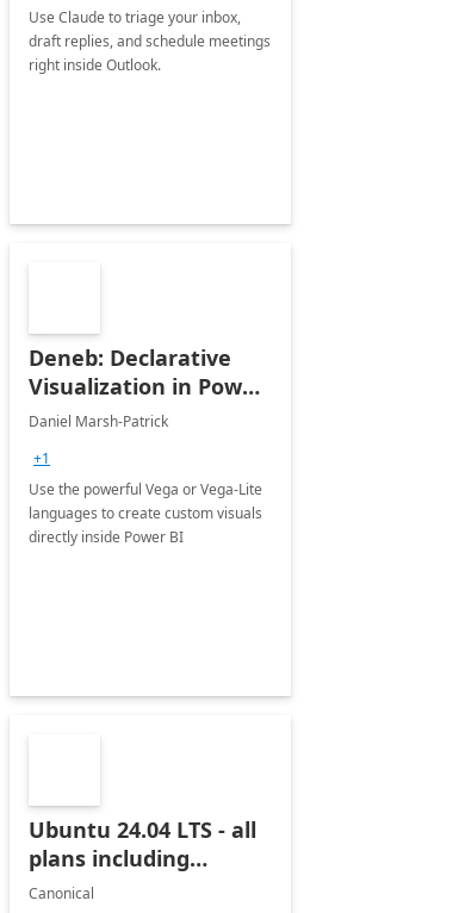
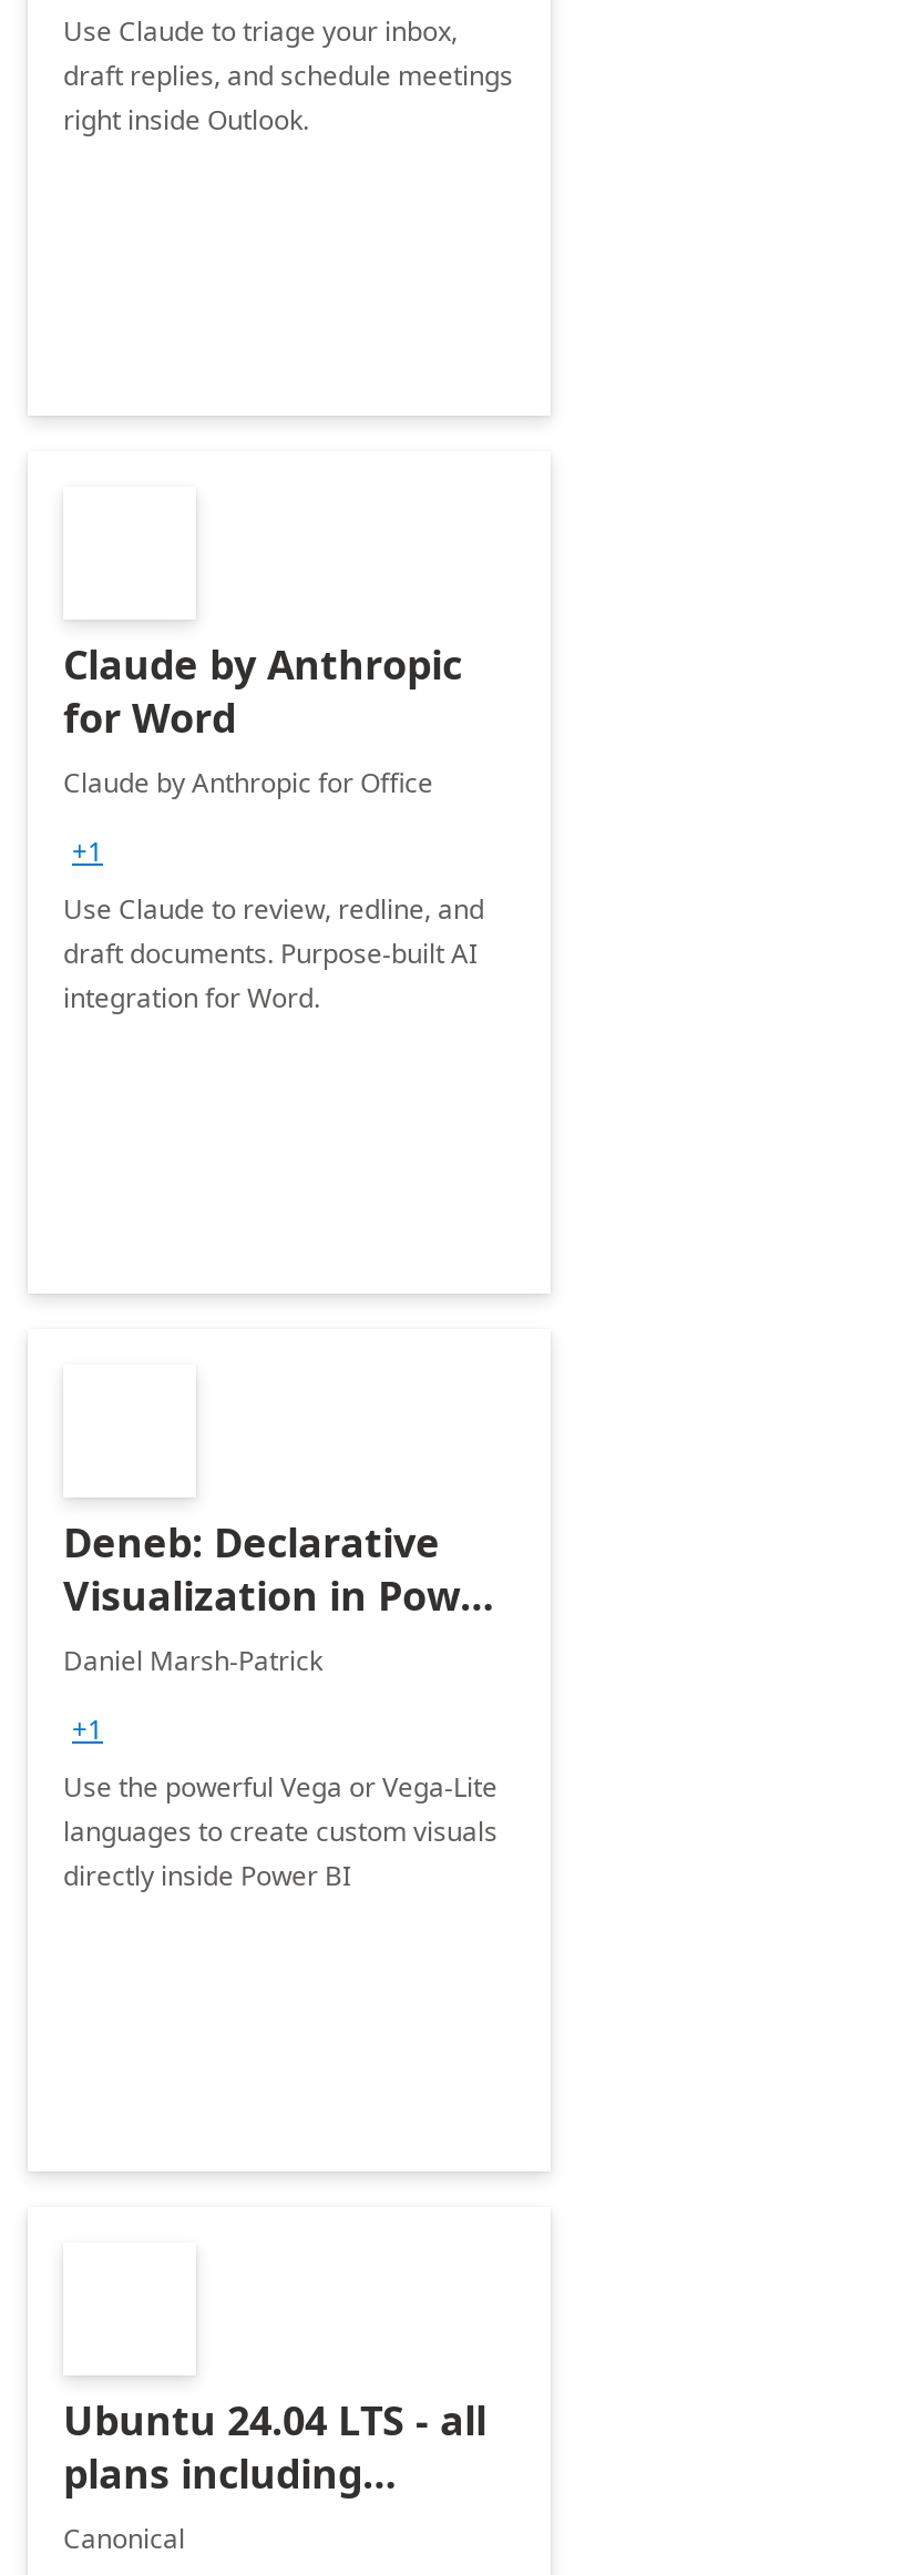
none -> [63,637,484,1016] Claude by Anthropic | for Word | Claude by Anthropic for Office | +1 | Use Claude to review, redline, and | draft documents. Purpose-built AI | integration for Word.

